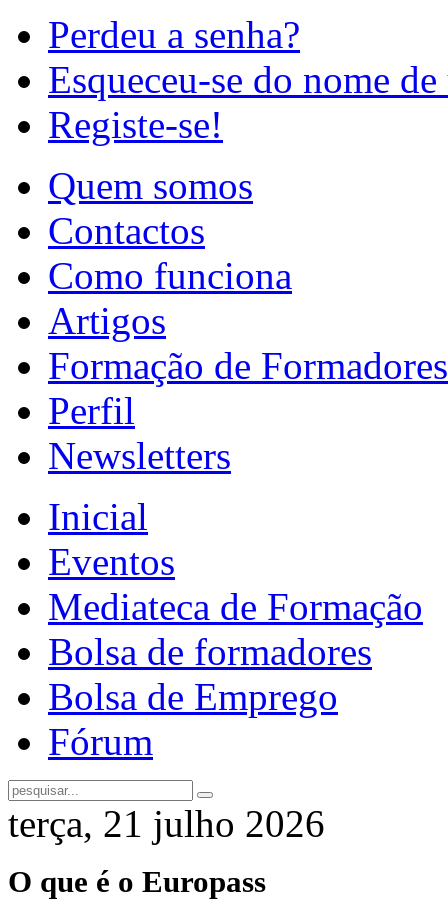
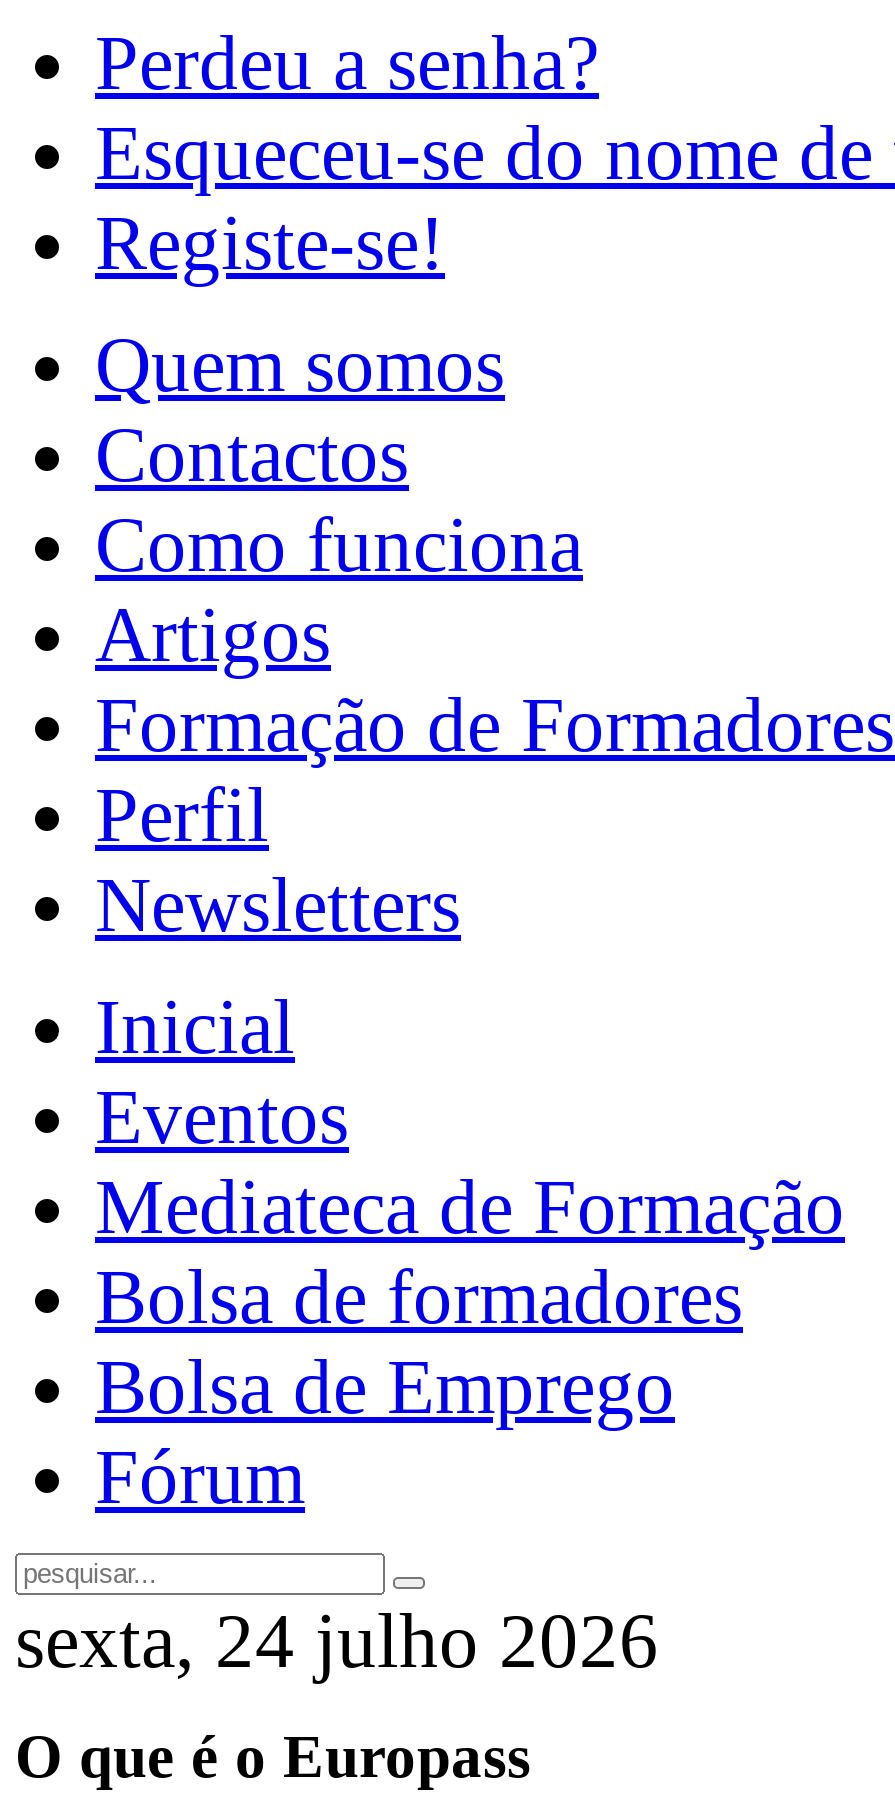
[8,802,325,845] terça, 21 julho 2026 -> [15,1598,659,1684] sexta, 24 julho 2026

